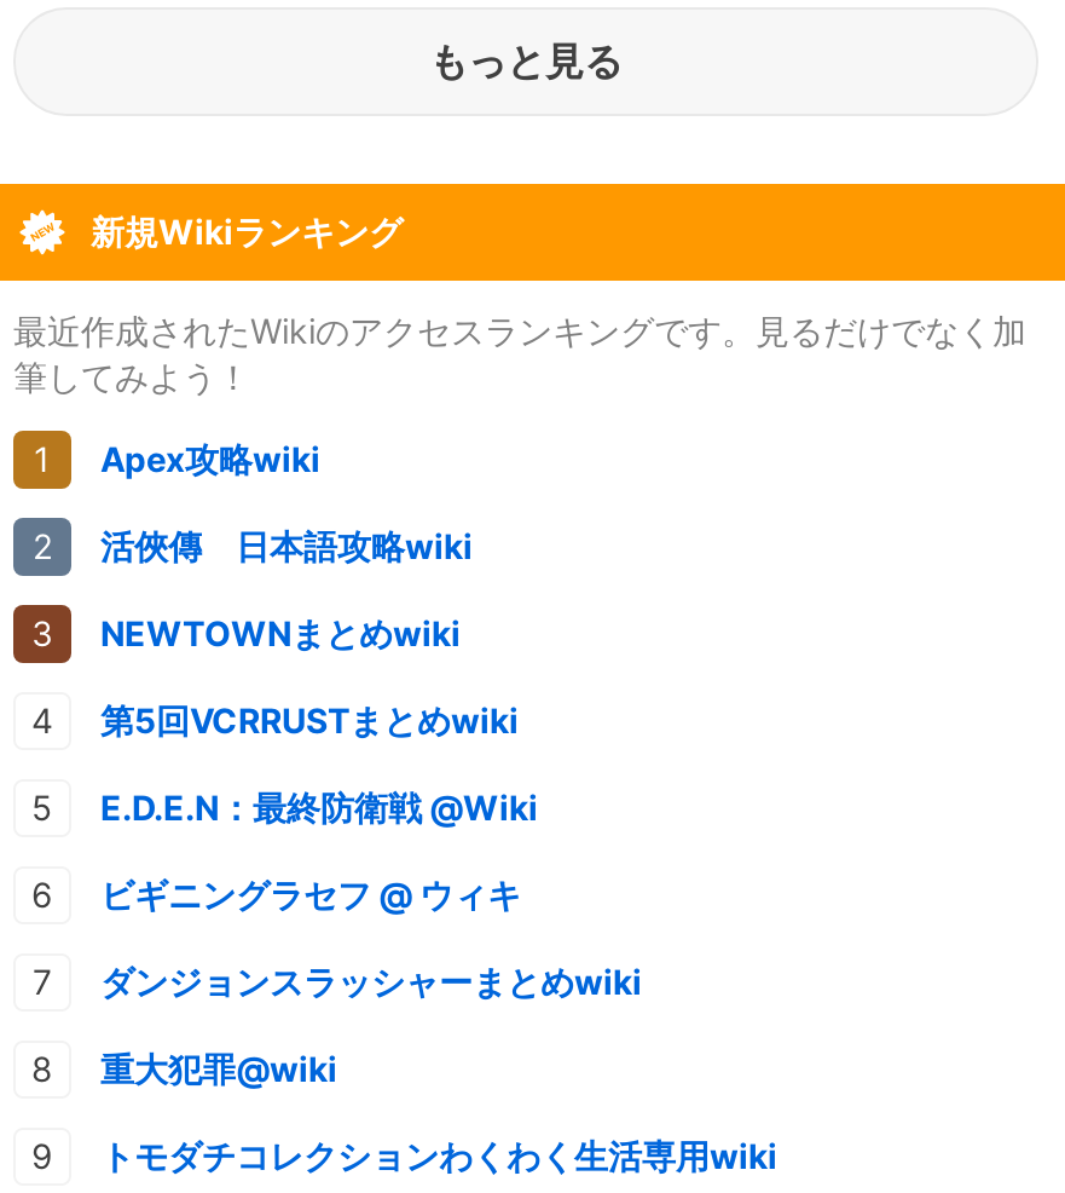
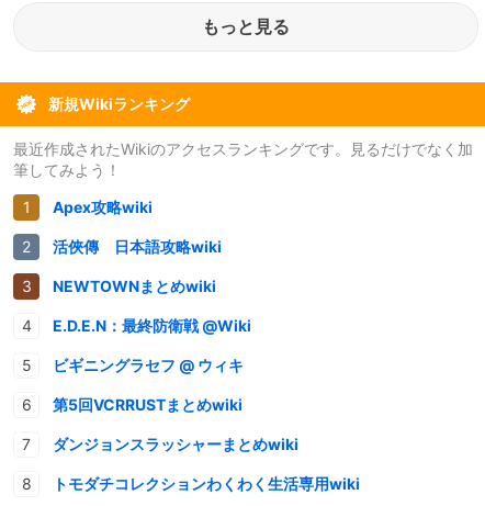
moved [100,698,519,740] -> [53,395,243,413]: 第5回VCRRUSTまとめwiki
[100,1047,337,1088] 重大犯罪@wiki -> none

